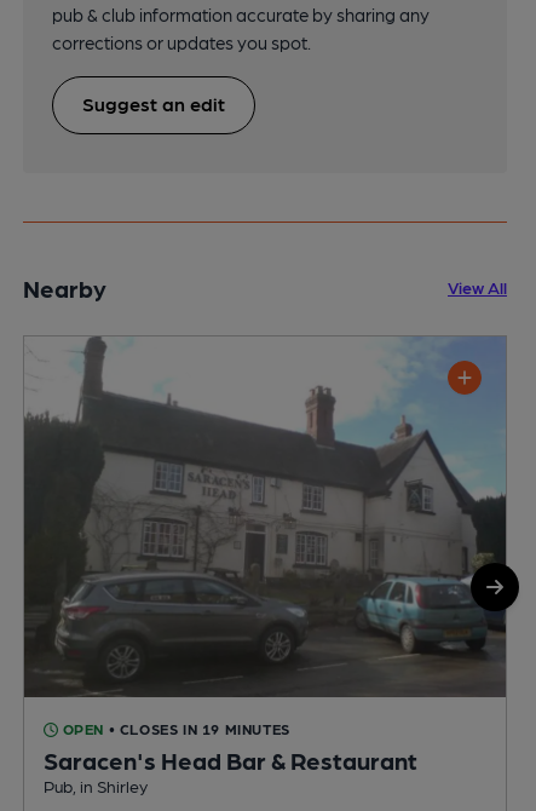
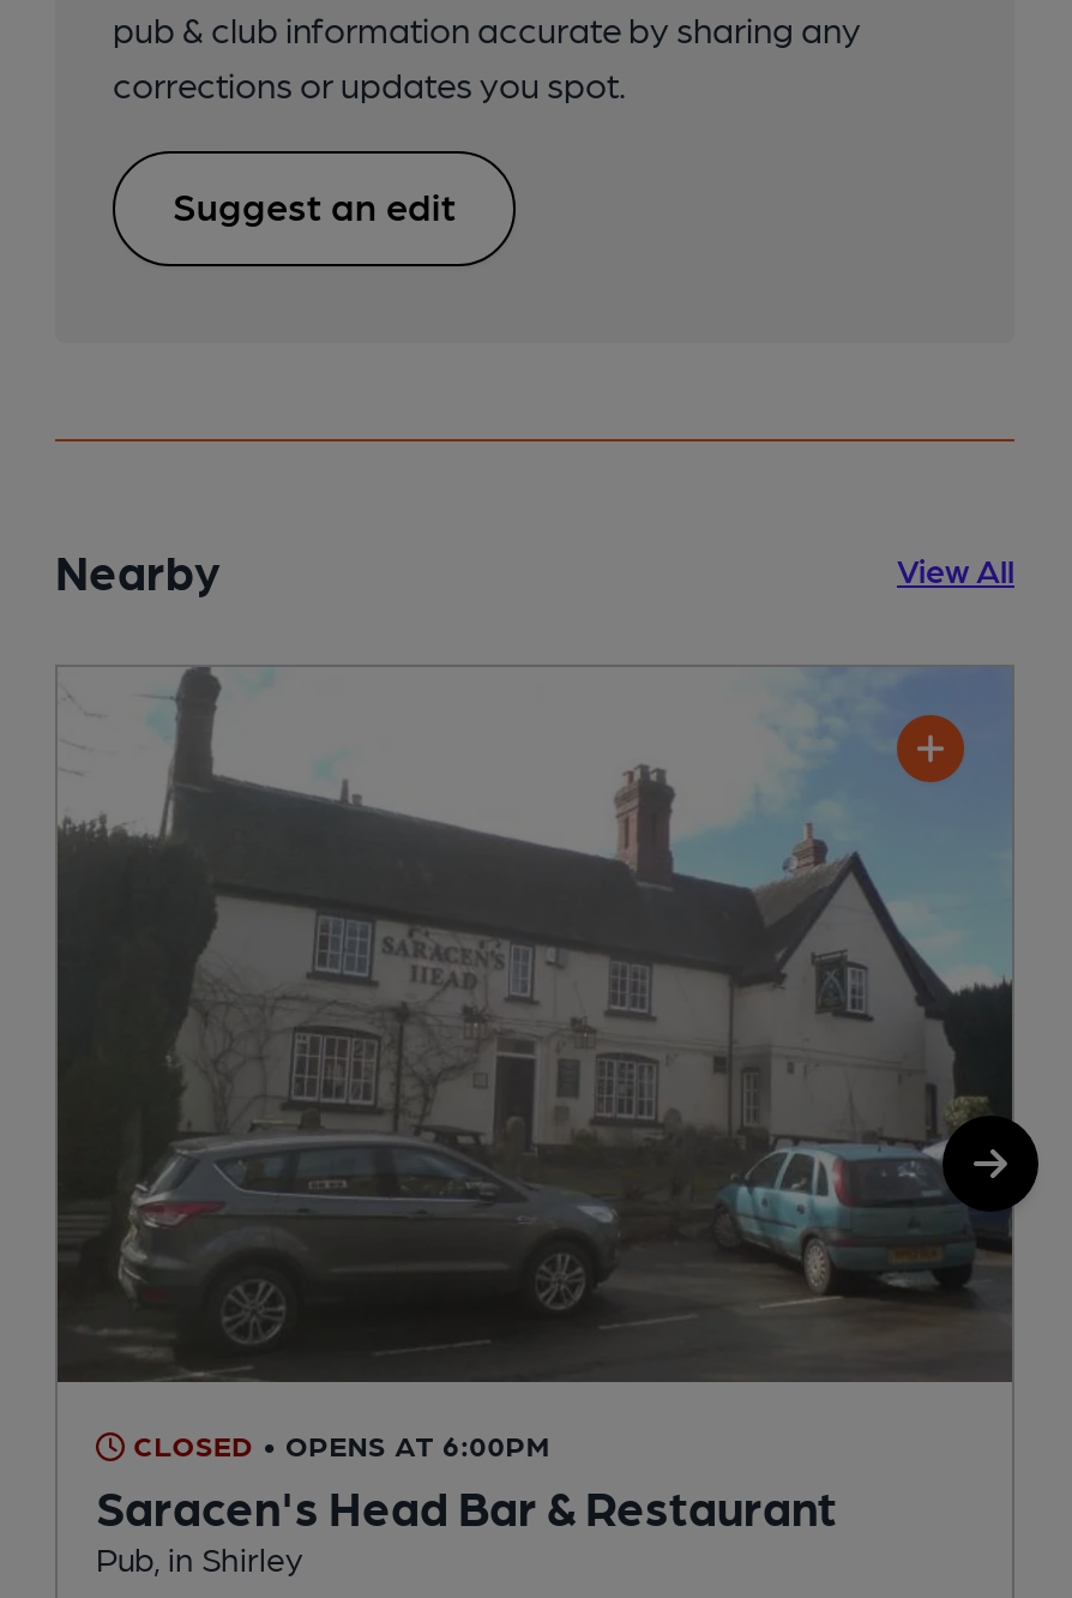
[58,720,290,737] OPEN • CLOSES IN 19 MINUTES -> [125,1428,552,1462] CLOSED • OPENS AT 6:00PM

